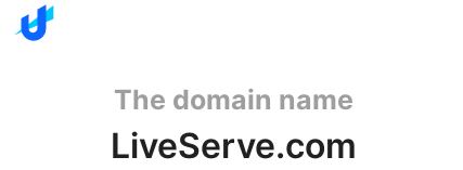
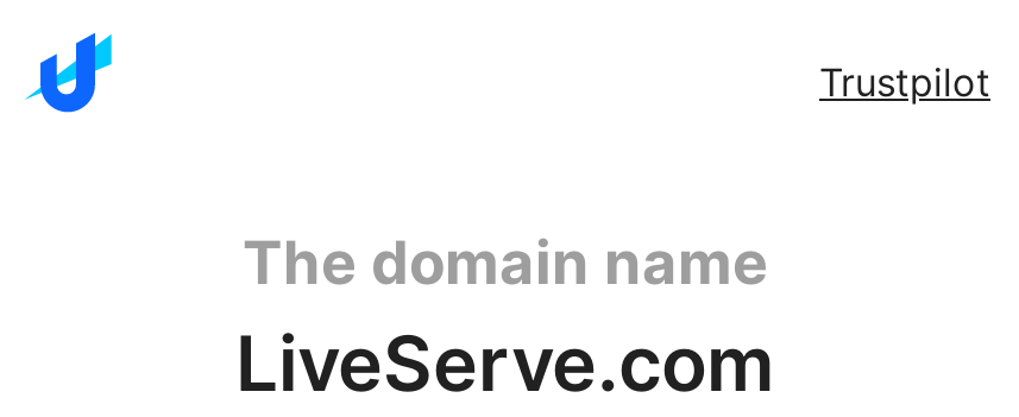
none -> [819,58,990,106] Trustpilot

